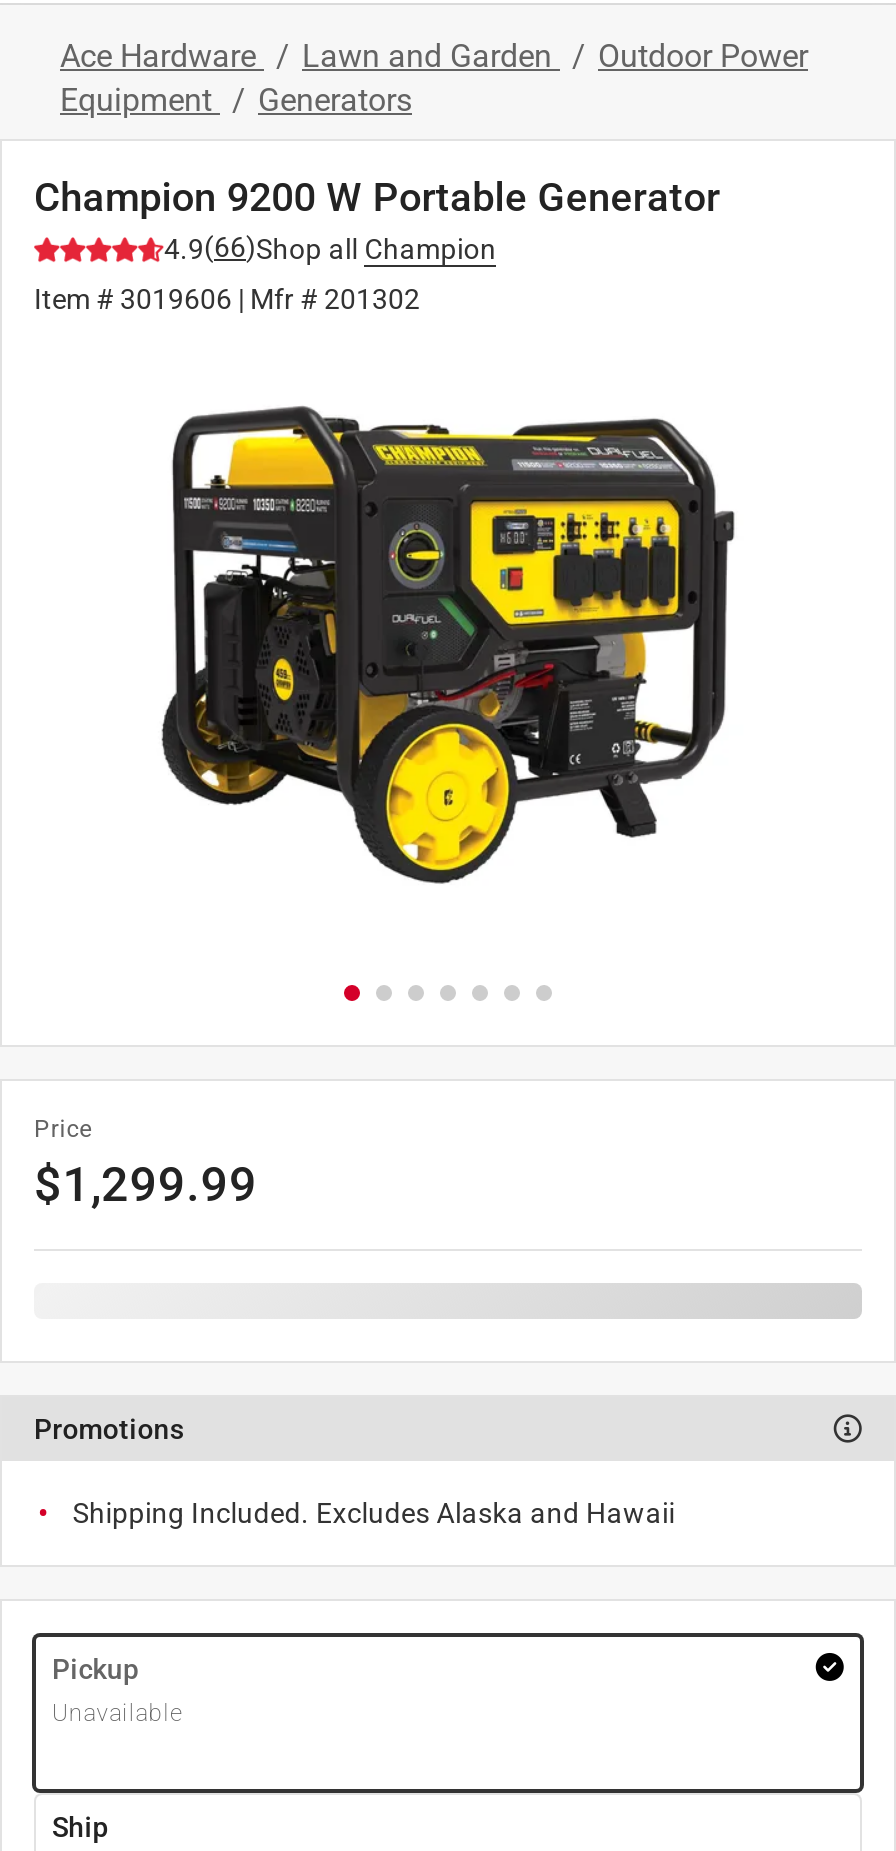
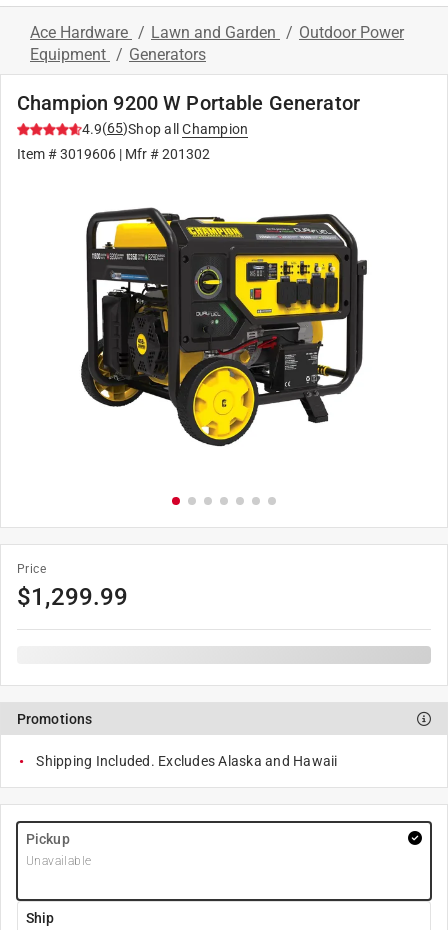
[164,231,496,265] 4.9(66)Shop all Champion -> [82,120,248,137] 4.9(65)Shop all Champion

